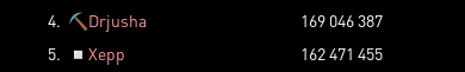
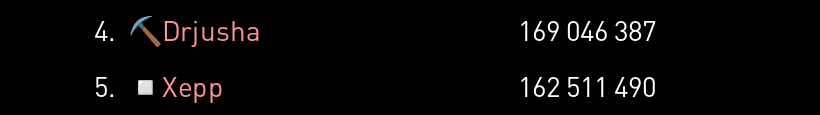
[300,42,383,64] 162 471 455 -> [518,67,656,103] 162 511 490

